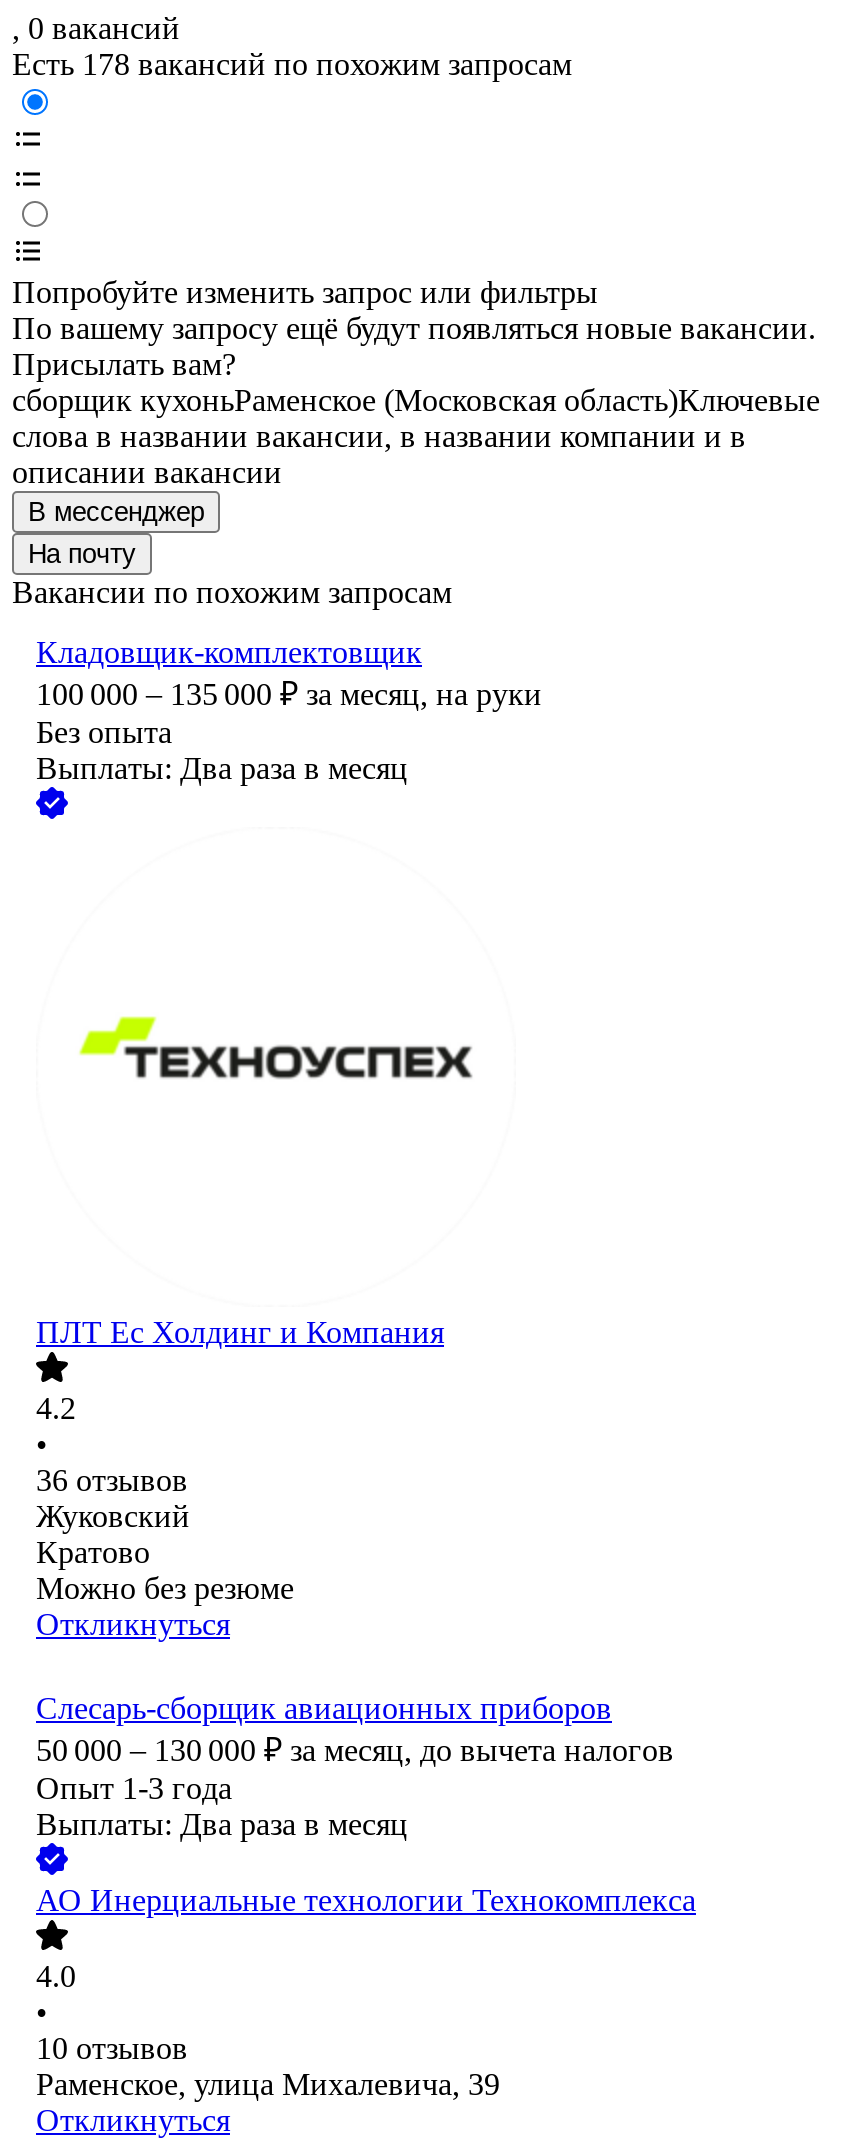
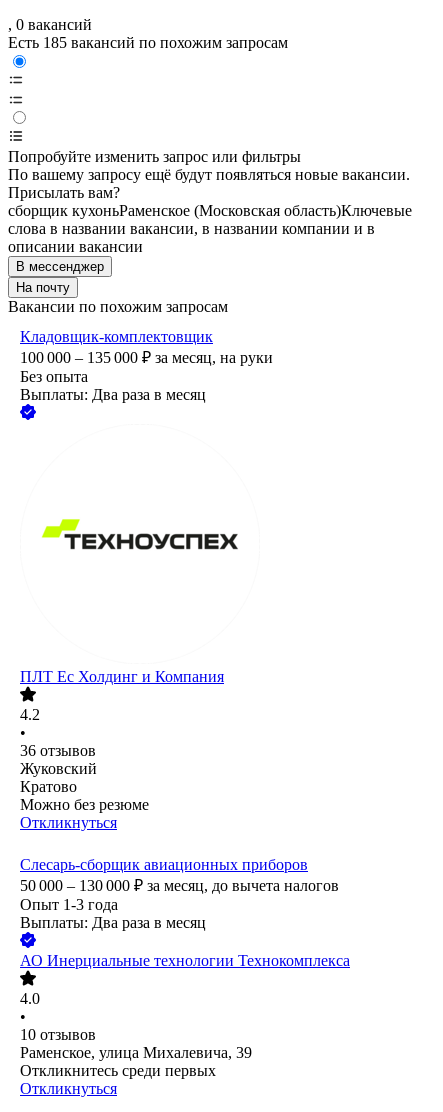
[12,48,572,82] Есть 178 вакансий по похожим запросам -> [8,34,288,51] Есть 185 вакансий по похожим запросам
none -> [20,1062,216,1079] Откликнитесь среди первых

